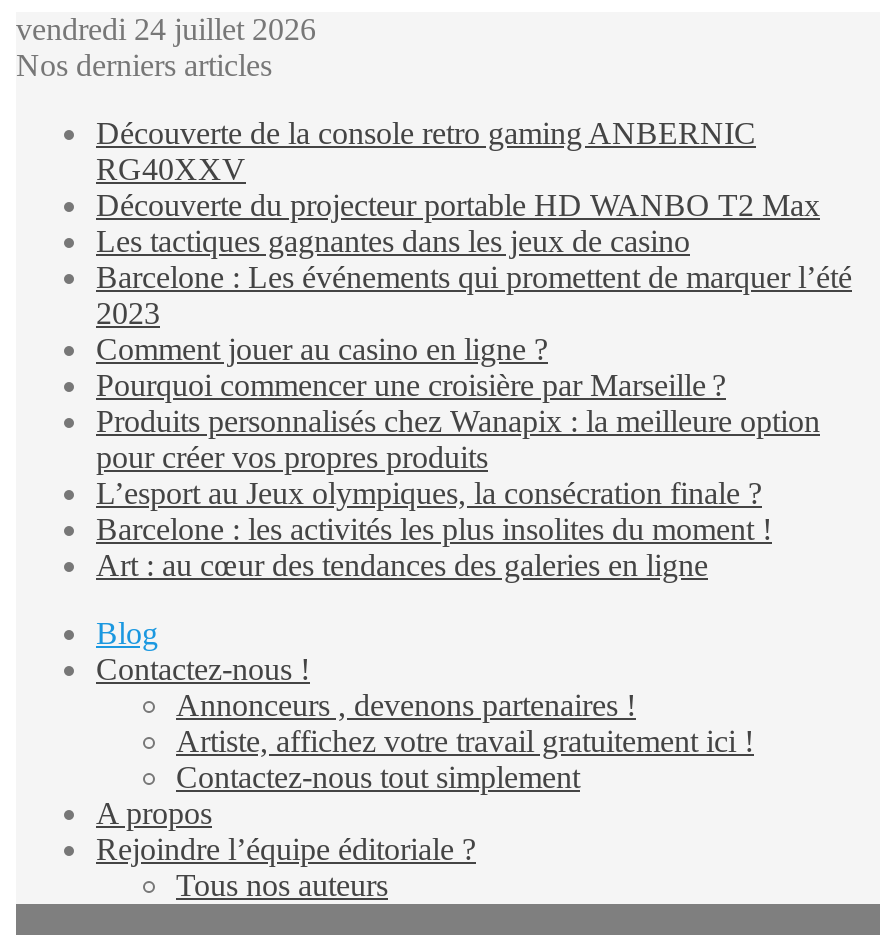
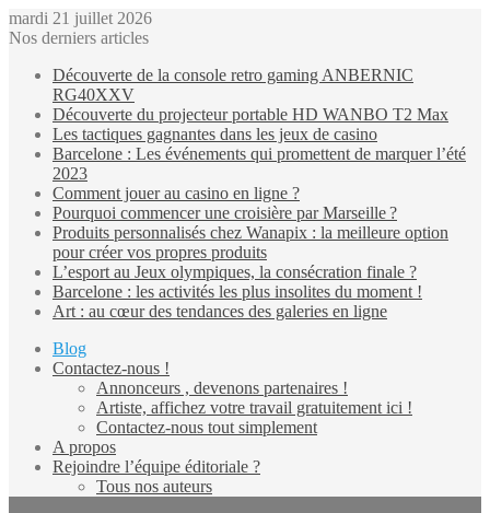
[16,12,316,46] vendredi 24 juillet 2026 -> [9,9,152,27] mardi 21 juillet 2026

